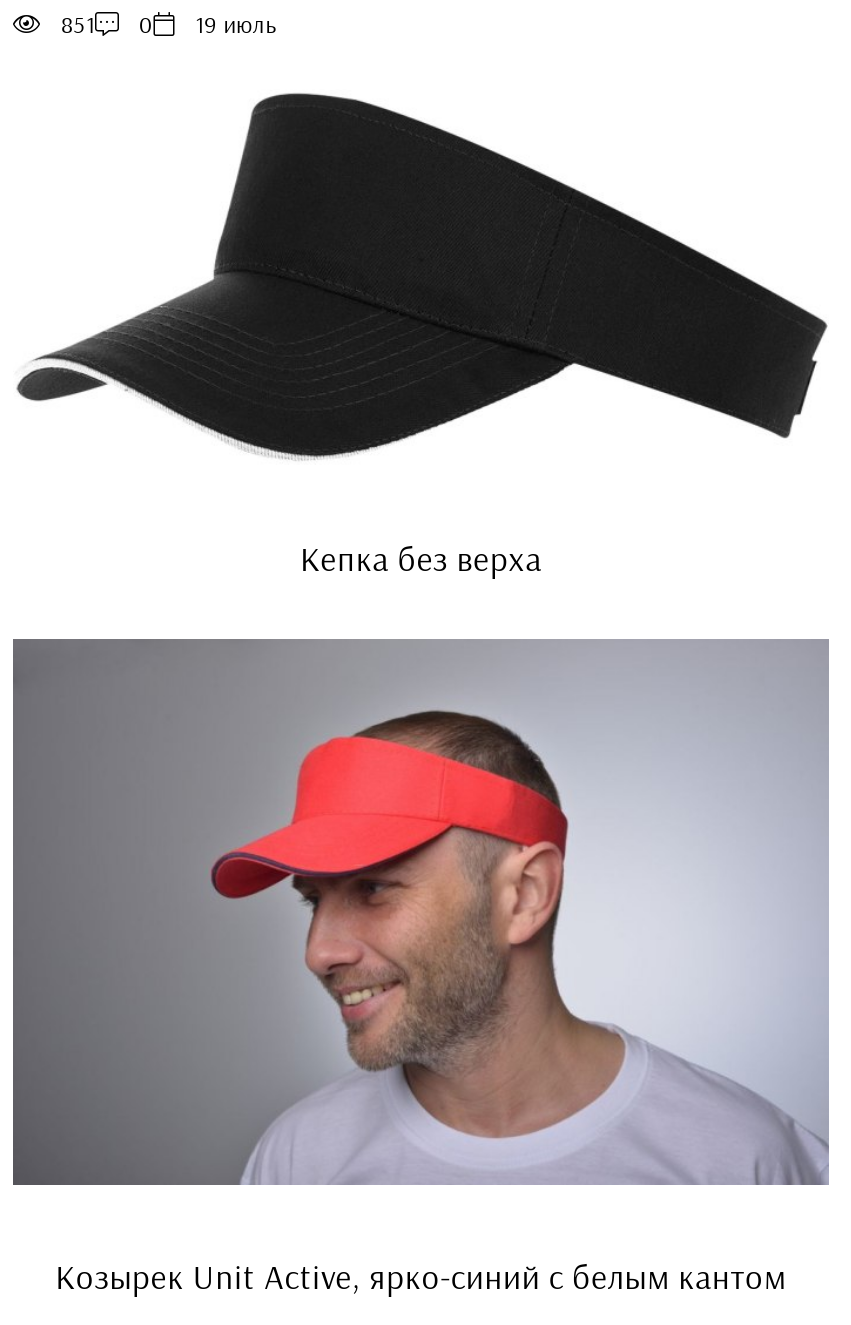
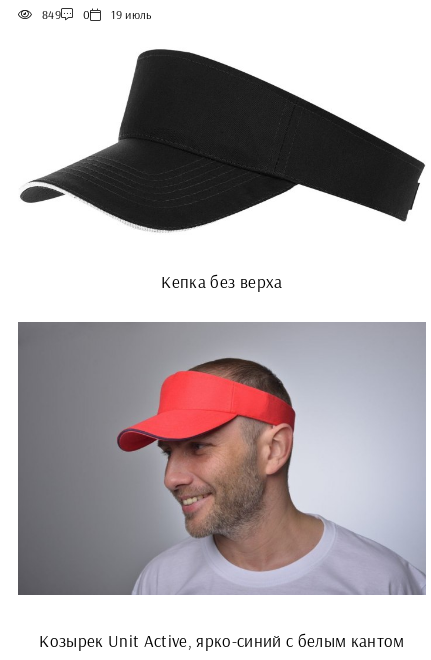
[61,9,276,39] 851 0 19 июль -> [42,7,152,22] 849 0 19 июль

